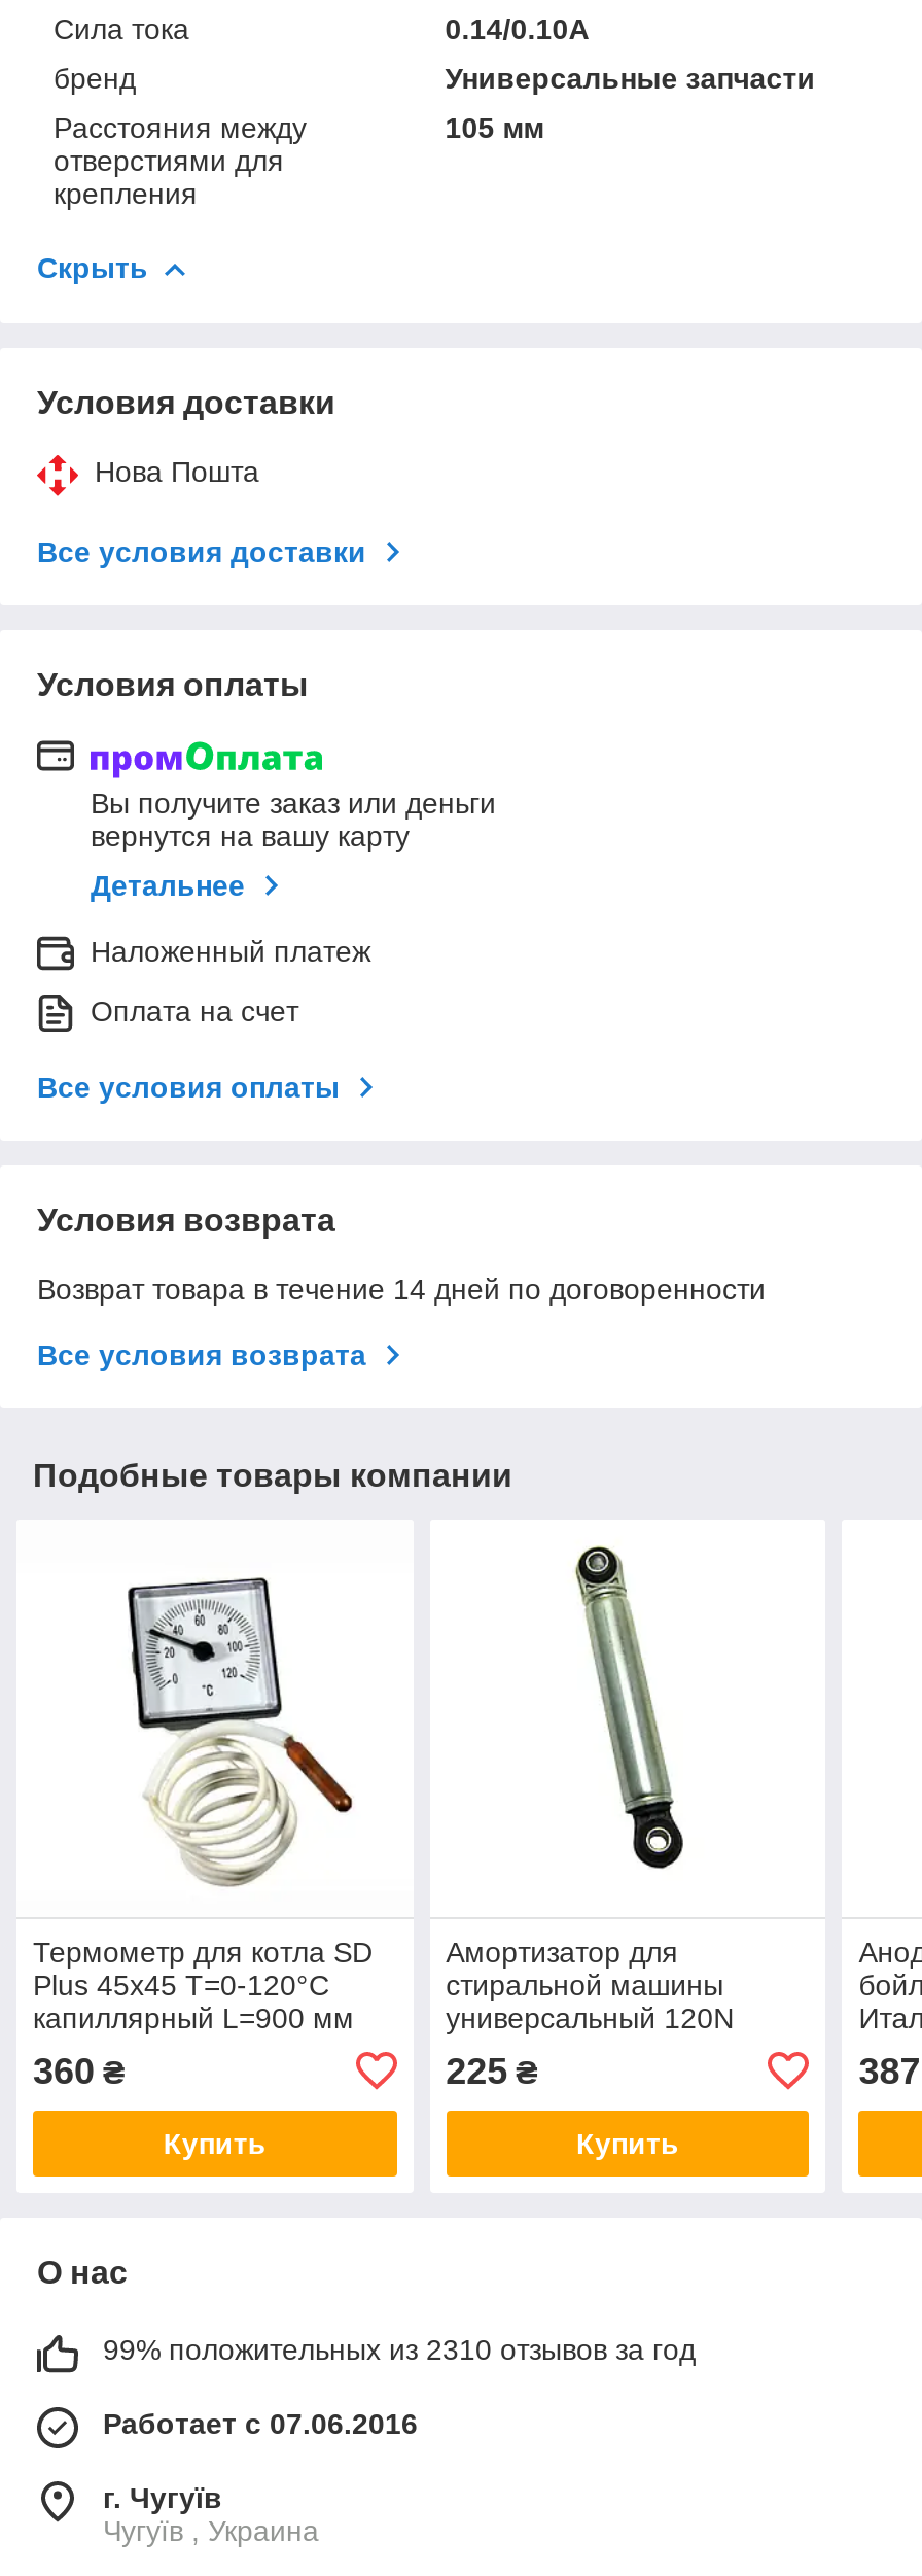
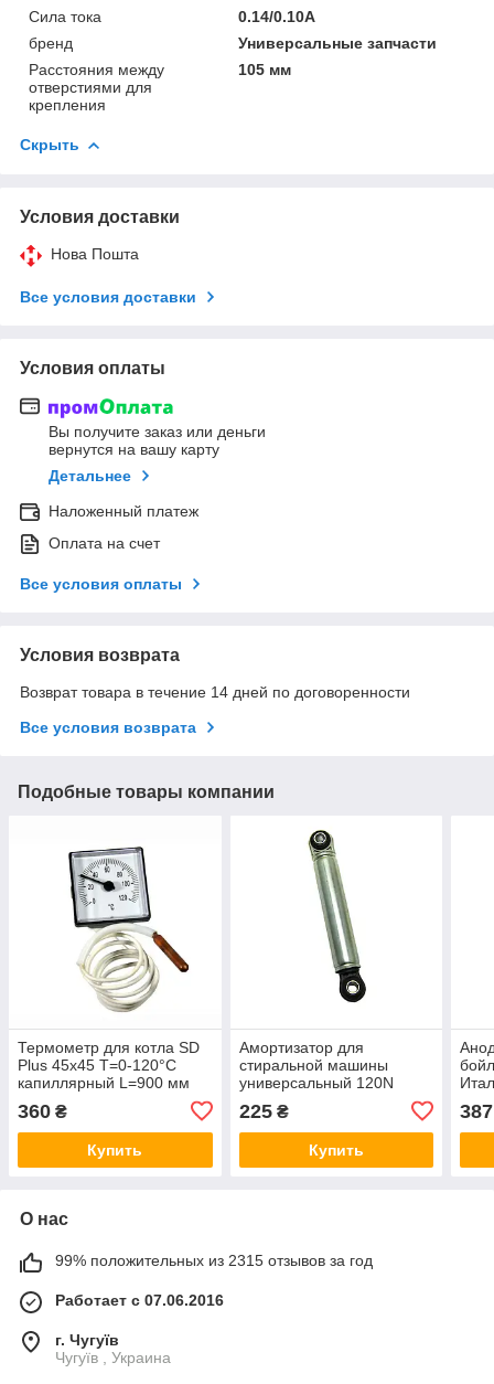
[103,2333,696,2366] 99% положительных из 2310 отзывов за год -> [55,1251,373,1269] 99% положительных из 2315 отзывов за год

